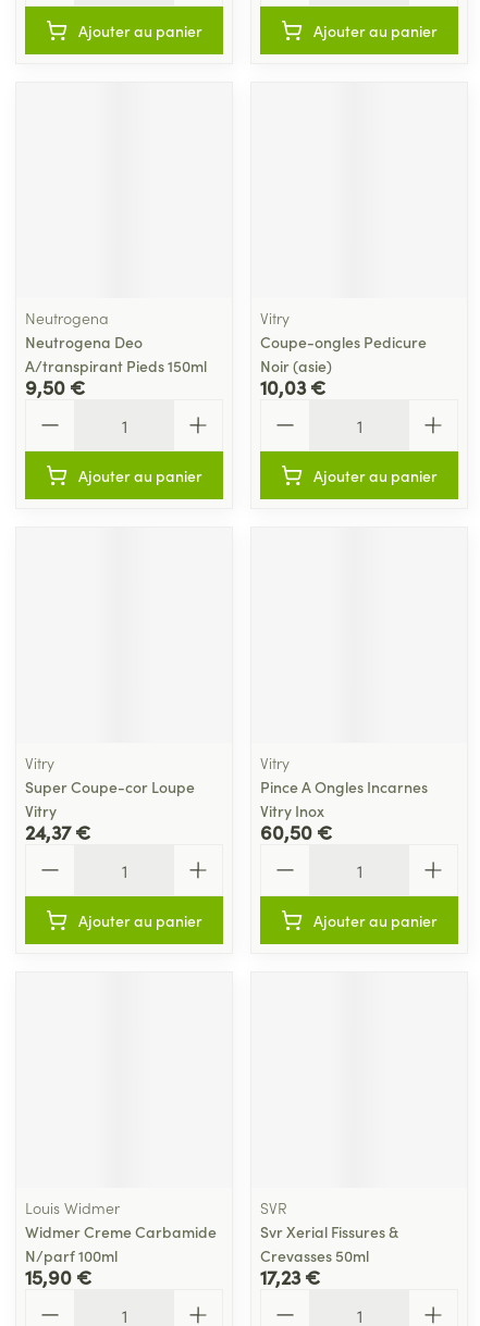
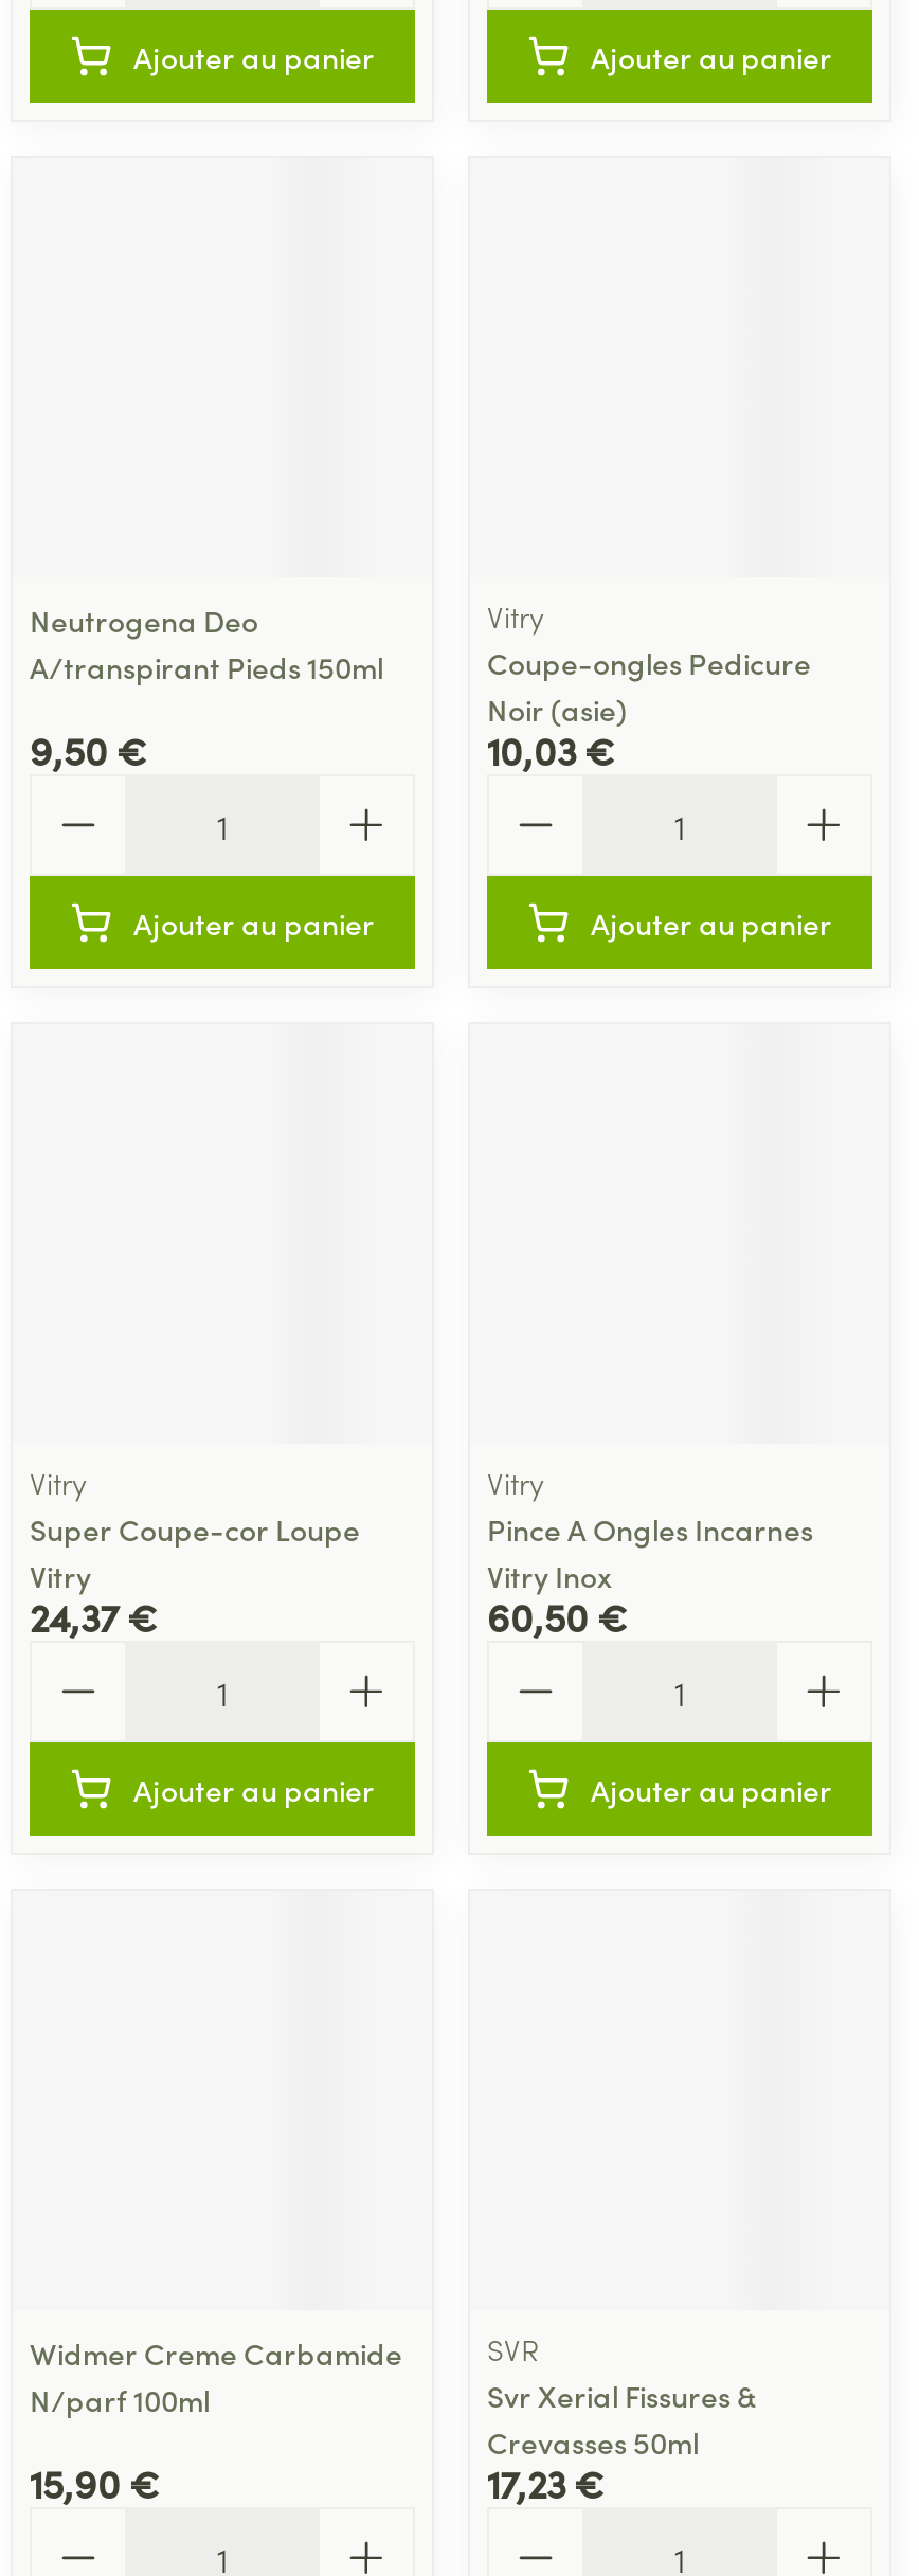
[25,307,109,329] Neutrogena -> none
moved [25,331,207,376] -> [30,598,383,687]: Neutrogena Deo | A/transpirant Pieds 150ml
[25,1197,120,1218] Louis Widmer -> none
moved [25,1220,217,1266] -> [30,2331,402,2420]: Widmer Creme Carbamide | N/parf 100ml

